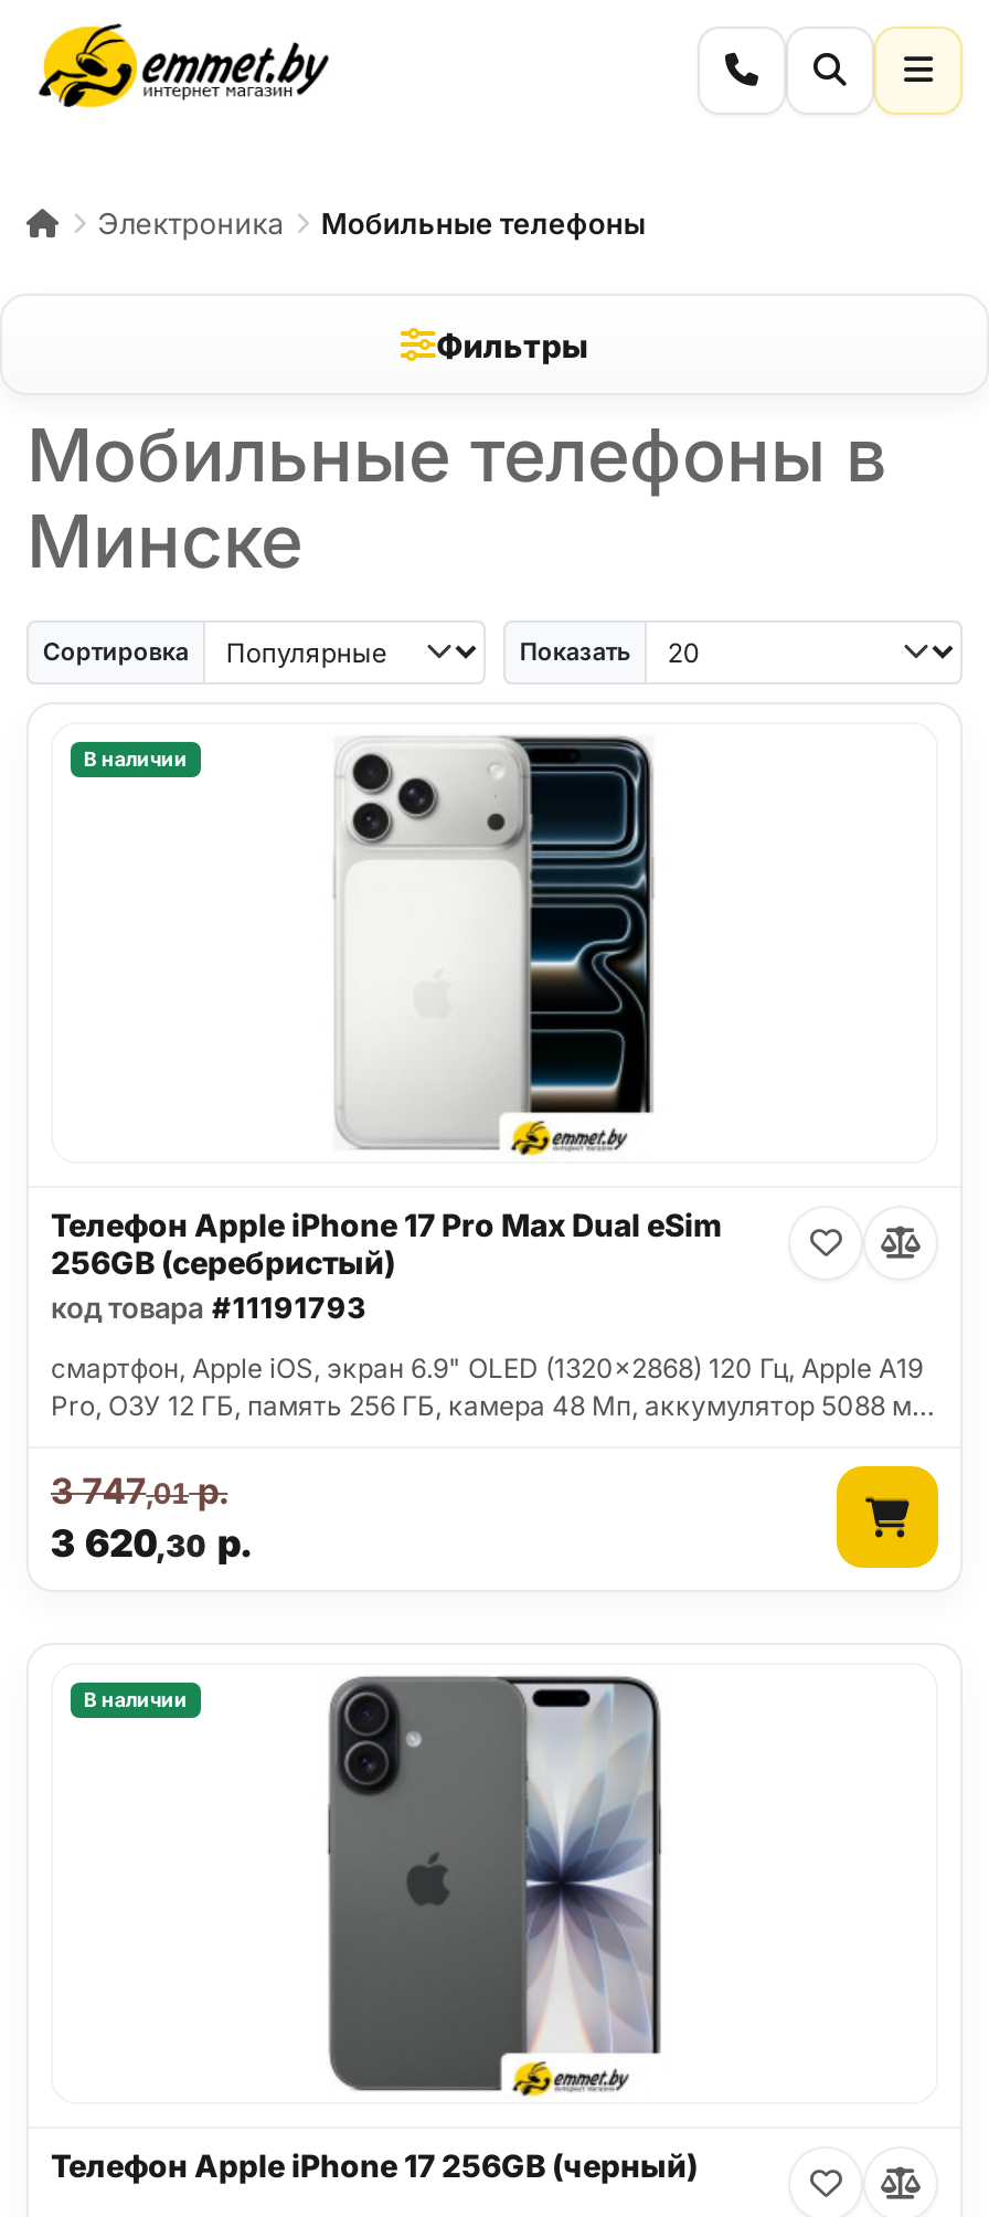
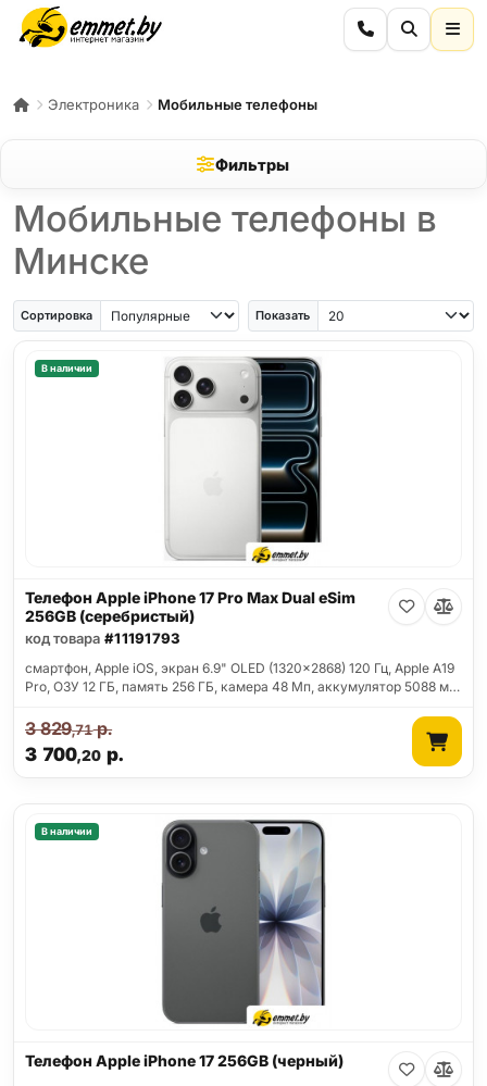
[51,1469,228,1513] 3 747,01р. -> [25,718,112,740] 3 829,71р.
[51,1522,252,1566] 3 620,30 р. -> [25,744,124,766] 3 700,20 р.

